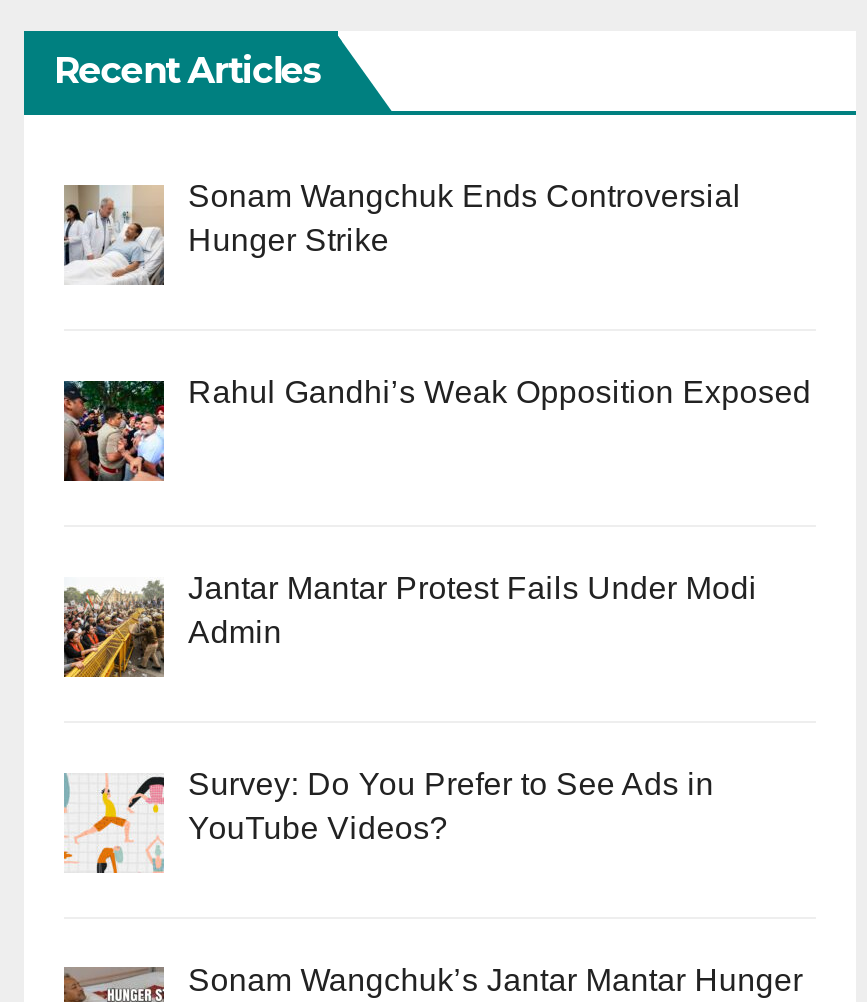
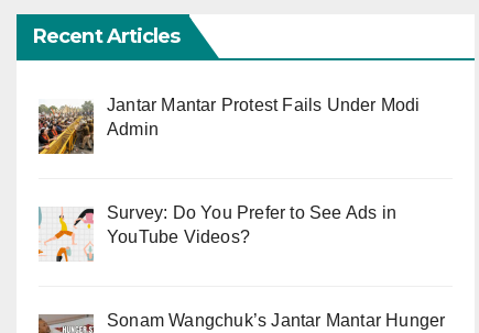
[64,180,741,283] [image] | Sonam Wangchuk Ends Controversial | Hunger Strike -> none
[62,375,811,483] [image] | Rahul Gandhi’s Weak Opposition Exposed -> none

